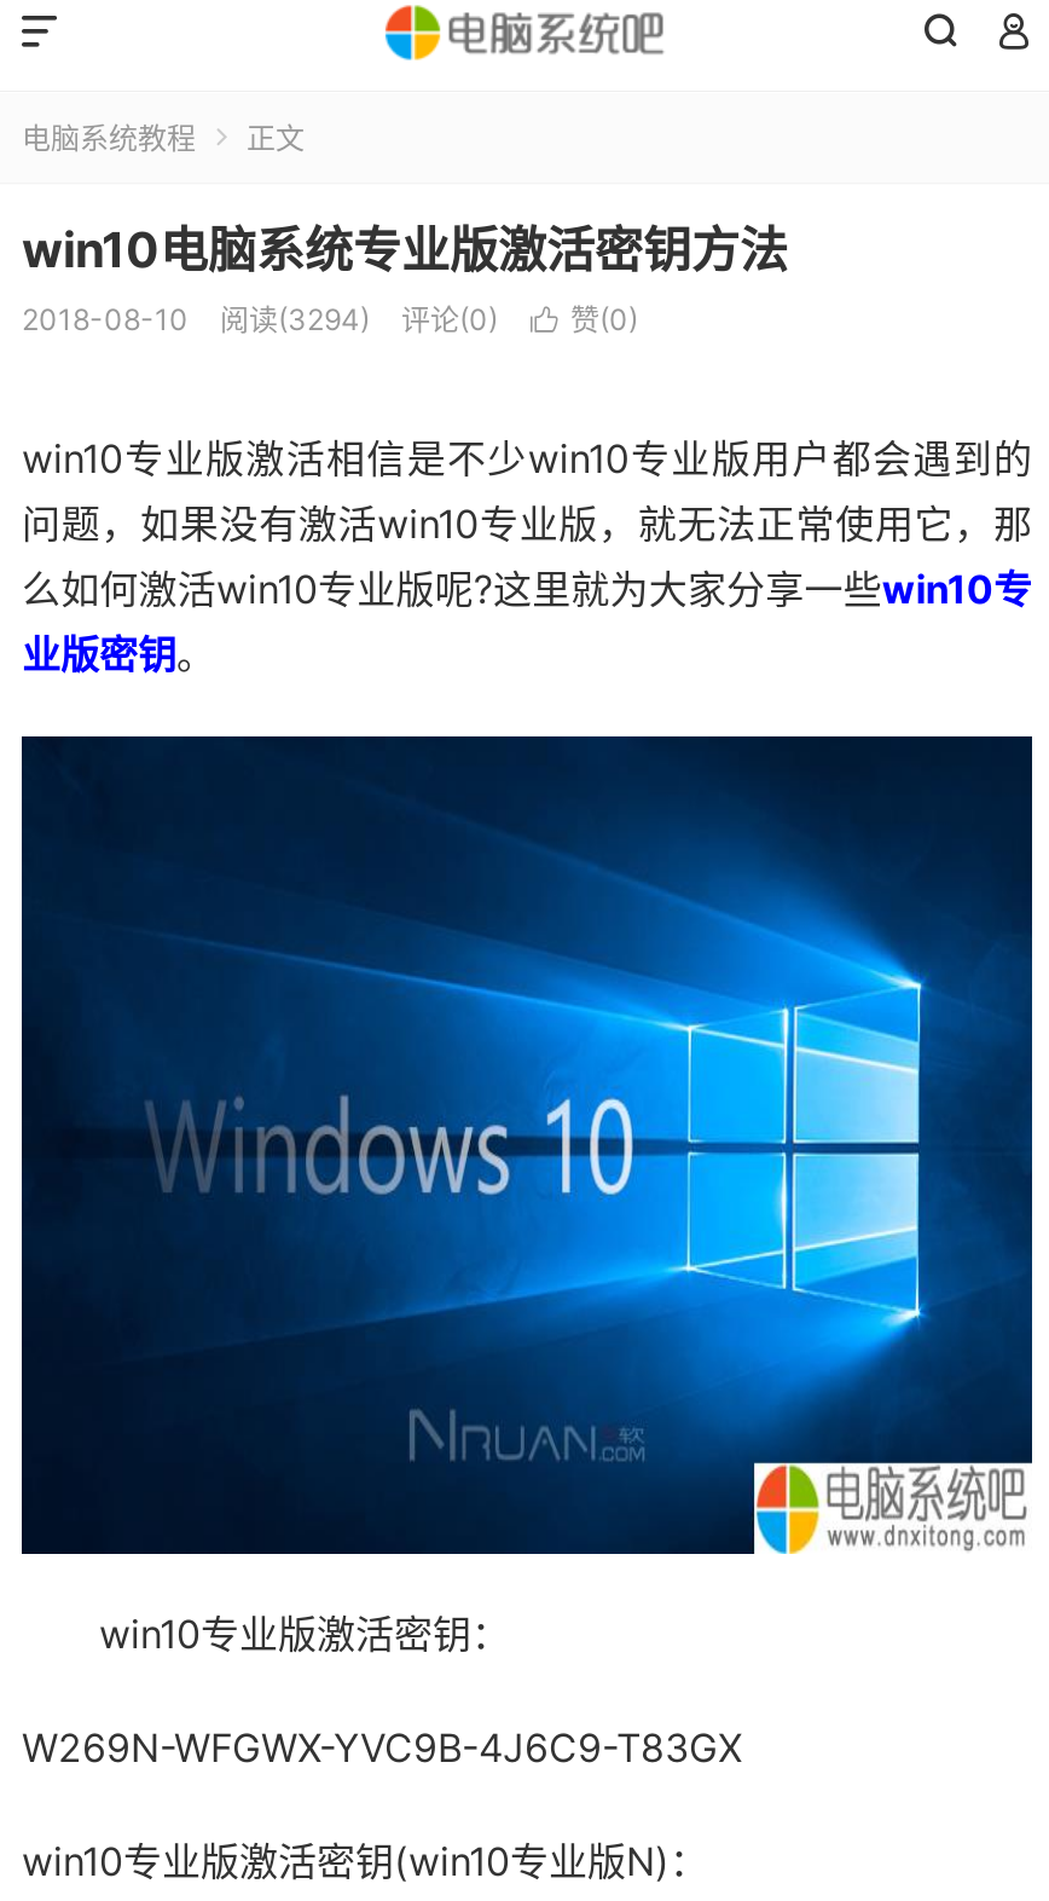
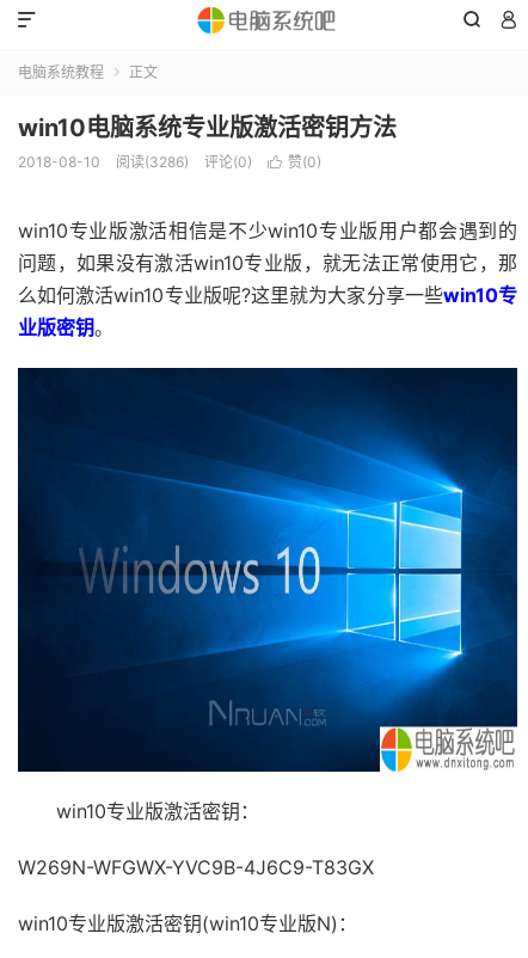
[220,301,370,337] 阅读(3294) -> [116,153,189,171] 阅读(3286)

